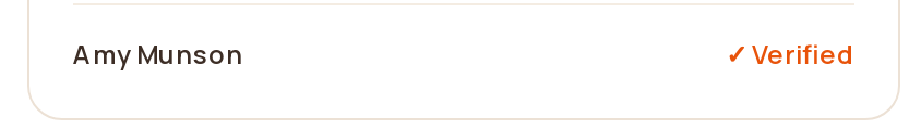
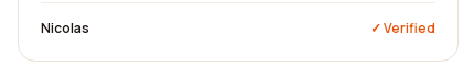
[73,36,243,73] Amy Munson -> [41,19,89,37] Nicolas

